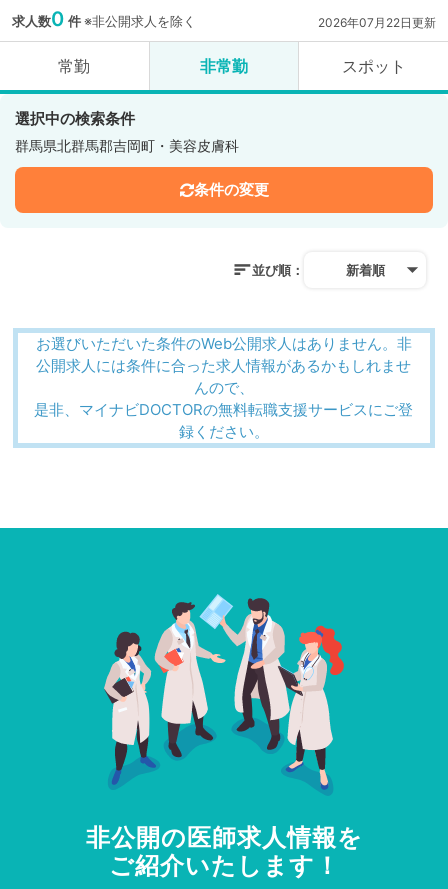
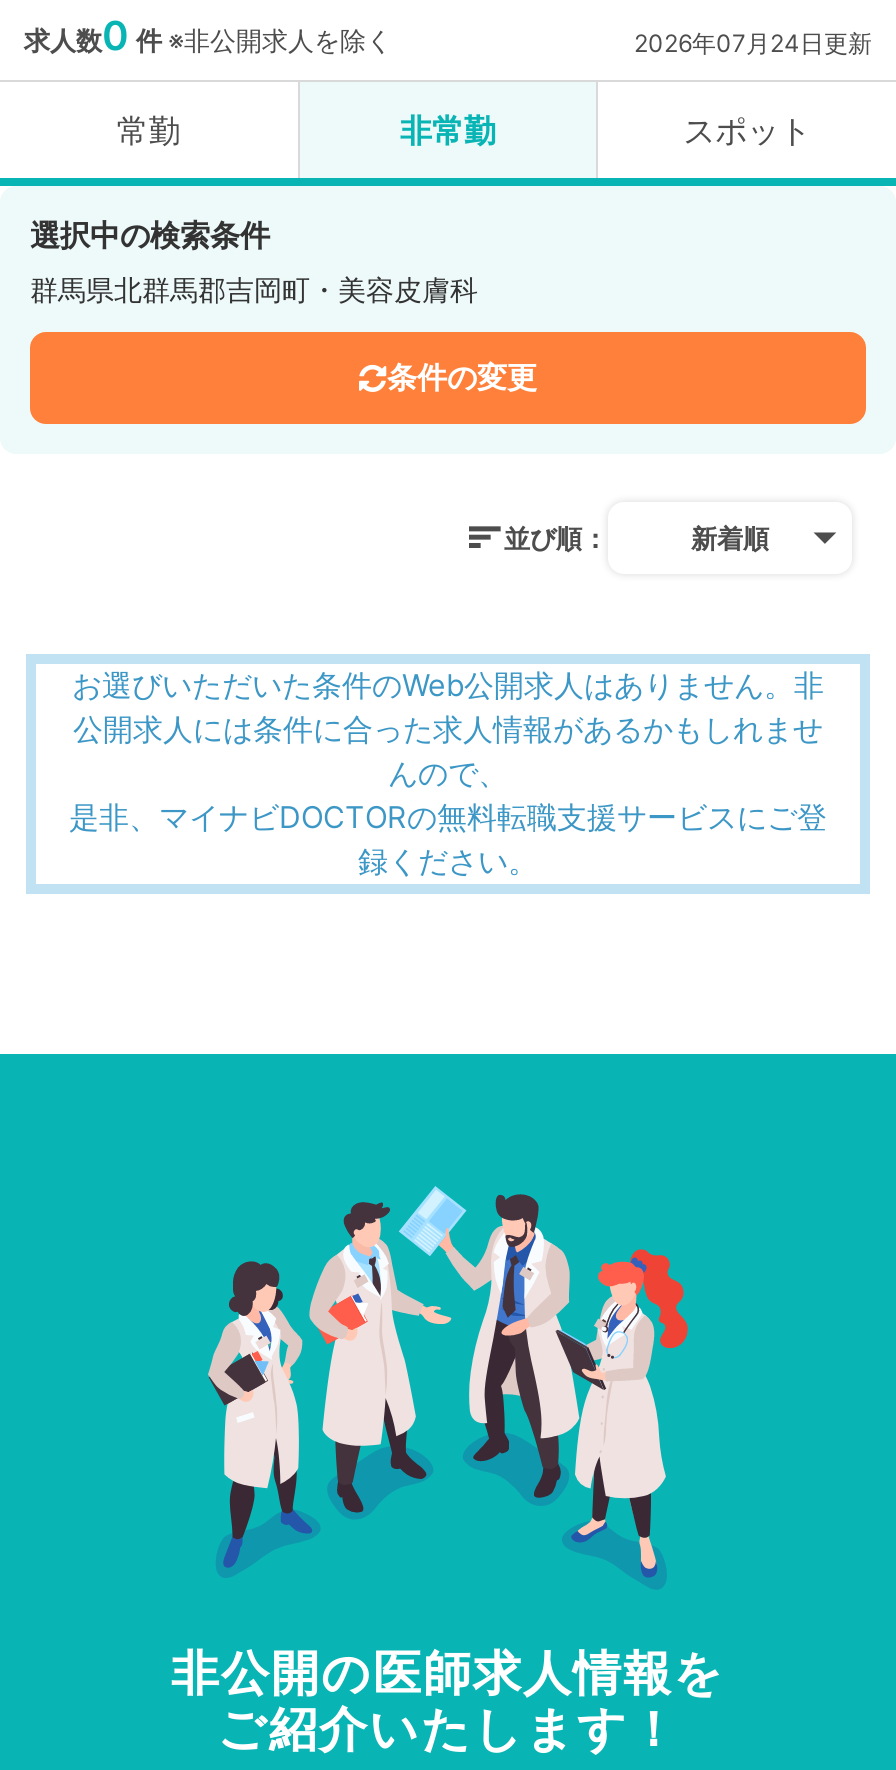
[318,15,436,30] 2026年07月22日更新 -> [634,28,872,58] 2026年07月24日更新

